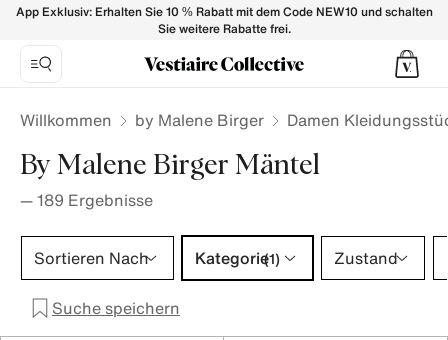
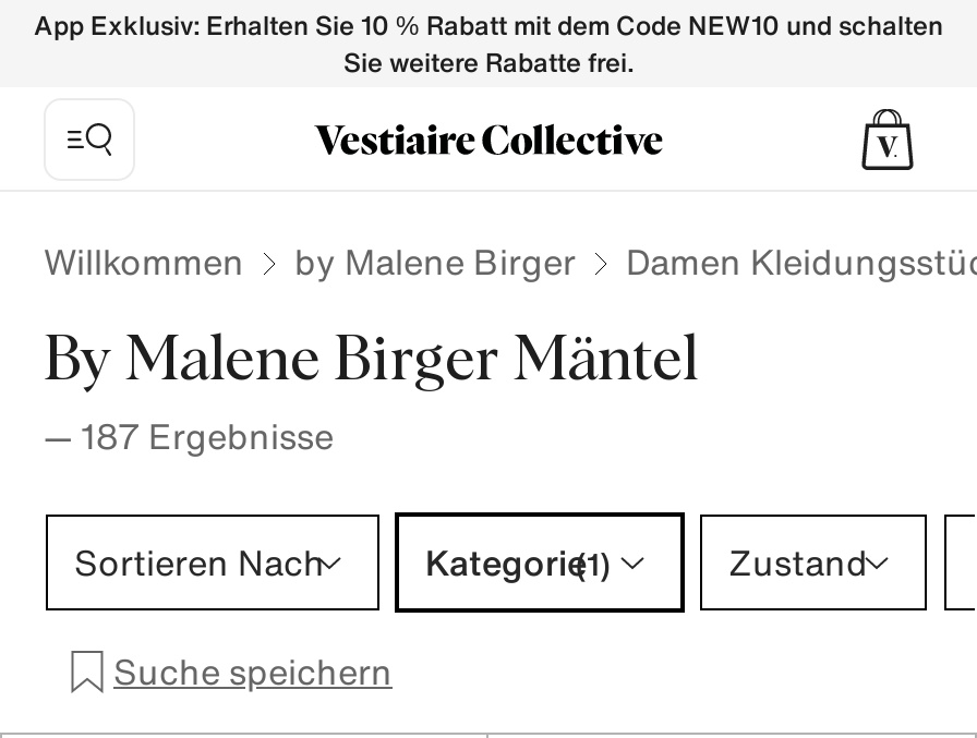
[20,188,153,212] — 189 Ergebnisse -> [44,410,334,462] — 187 Ergebnisse

